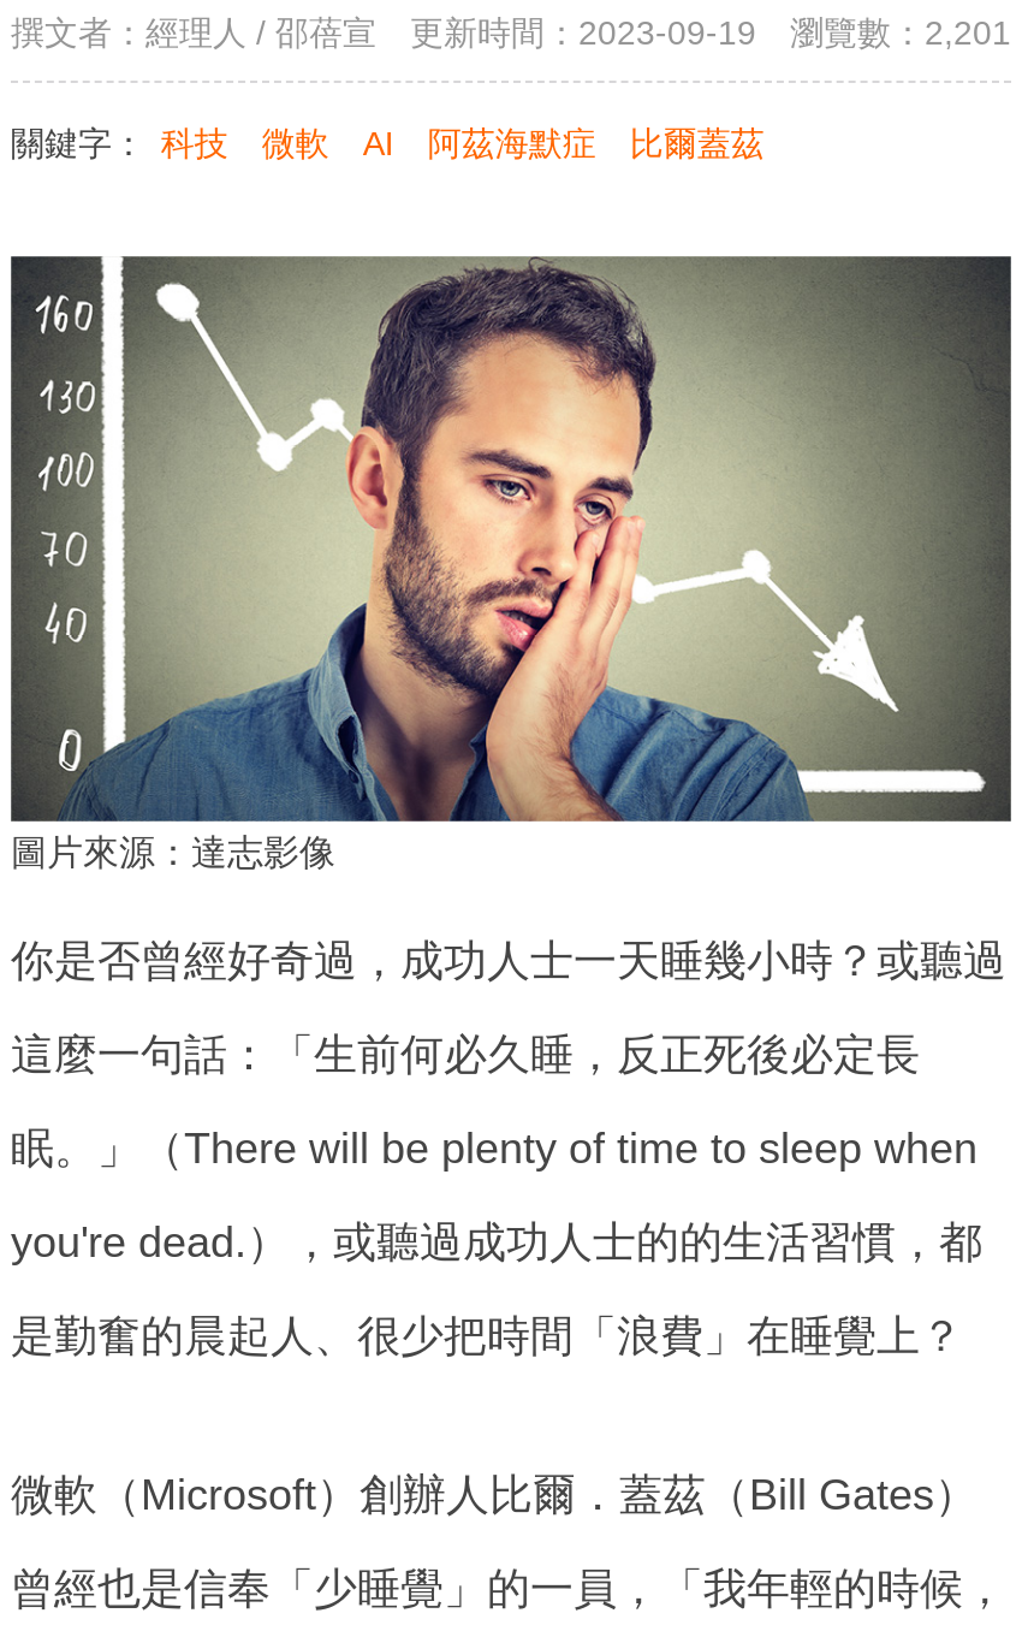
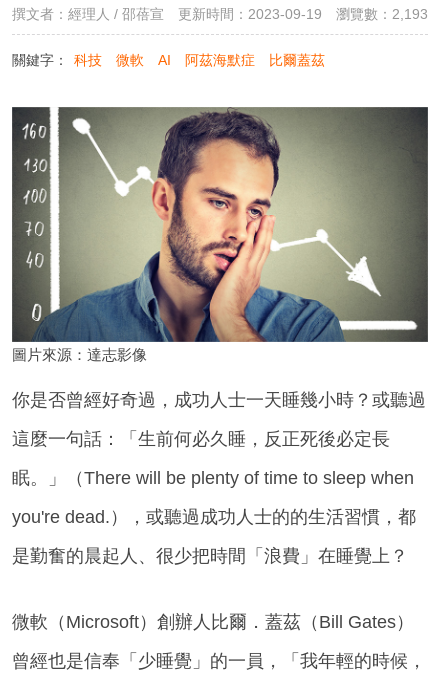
[11,13,1011,52] 撰文者：經理人 / 邵蓓宣 更新時間：2023-09-19 瀏覽數：2,201 -> [12,6,428,22] 撰文者：經理人 / 邵蓓宣 更新時間：2023-09-19 瀏覽數：2,193

